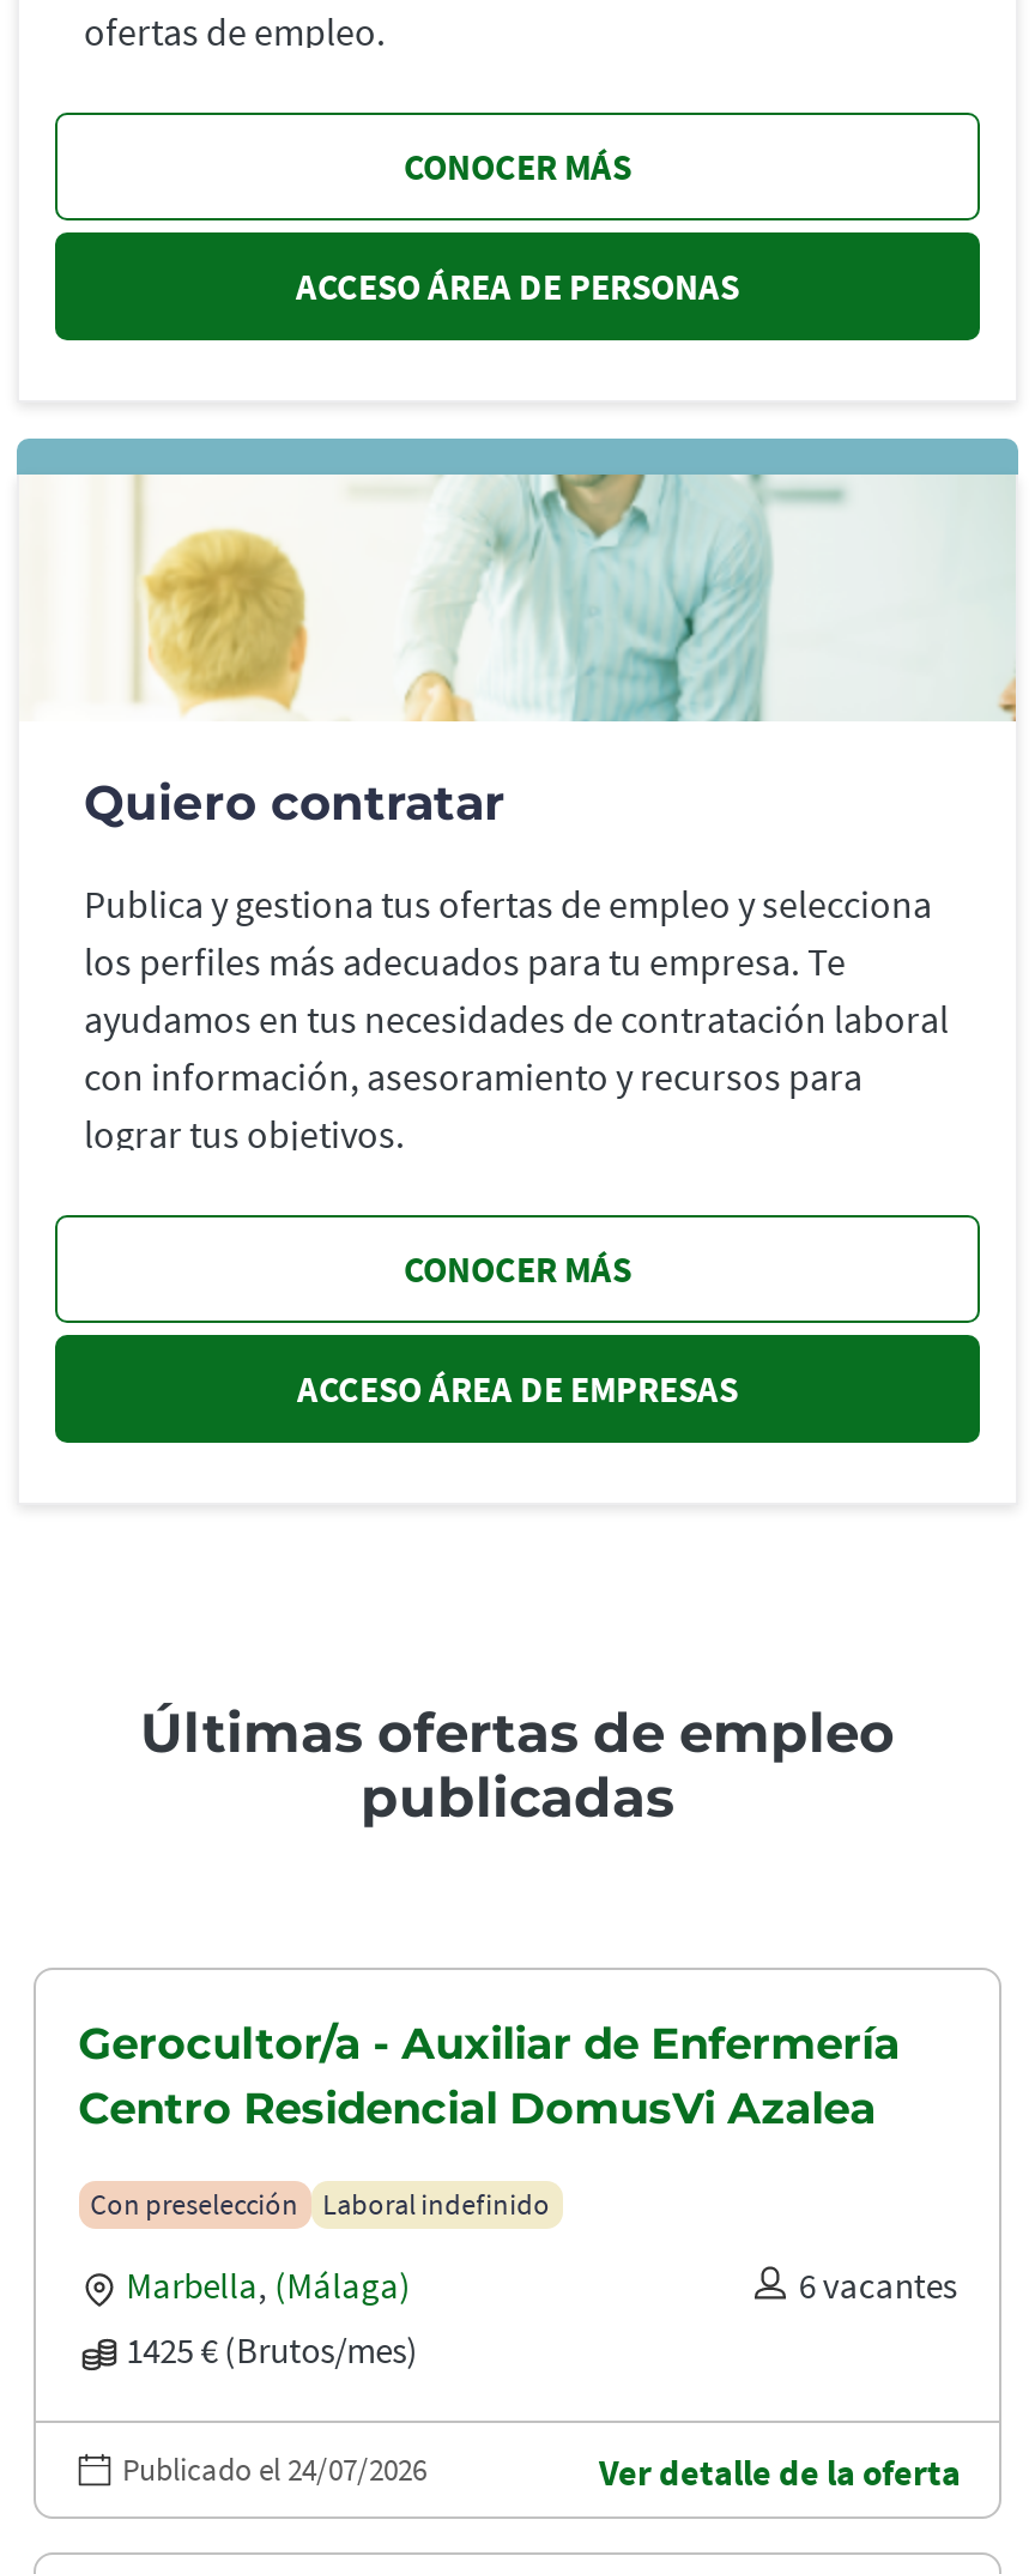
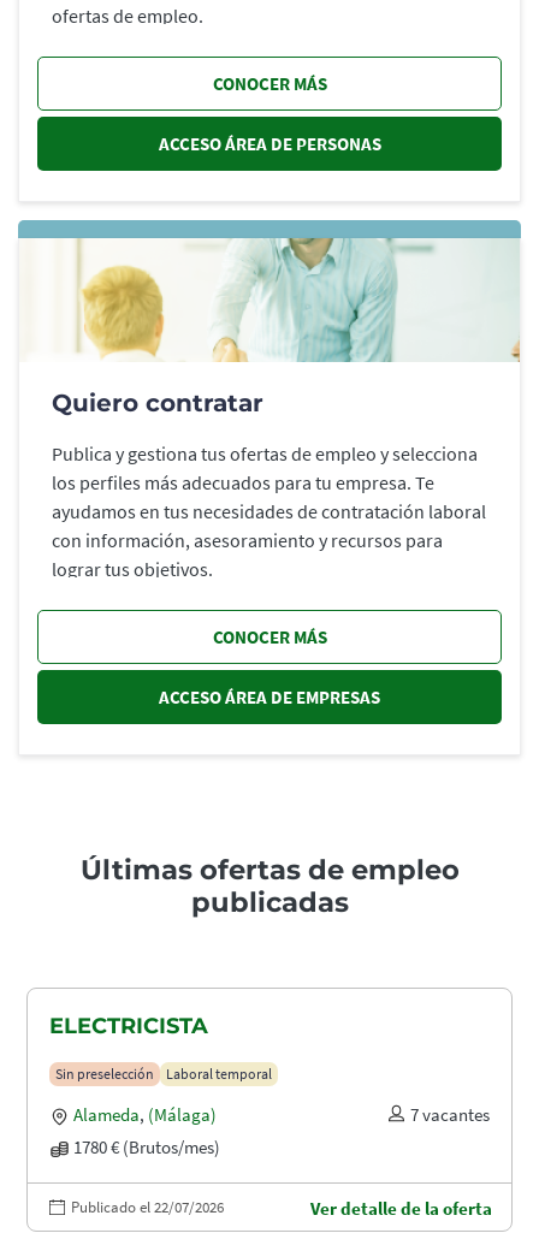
[78,2017,900,2134] Gerocultor/a - Auxiliar de Enfermería | Centro Residencial DomusVi Azalea -> [49,1012,208,1039] ELECTRICISTA
[90,2185,550,2221] Con preselección | Laboral indefinido -> [55,1064,271,1082] Sin preselección | Laboral temporal
[126,2261,957,2372] Marbella, (Málaga) | 6 vacantes | 1425 € (Brutos/mes) -> [73,1103,490,1158] Alameda, (Málaga) | 7 vacantes | 1780 € (Brutos/mes)
[122,2448,426,2489] Publicado el 24/07/2026 -> [71,1196,224,1217] Publicado el 22/07/2026

